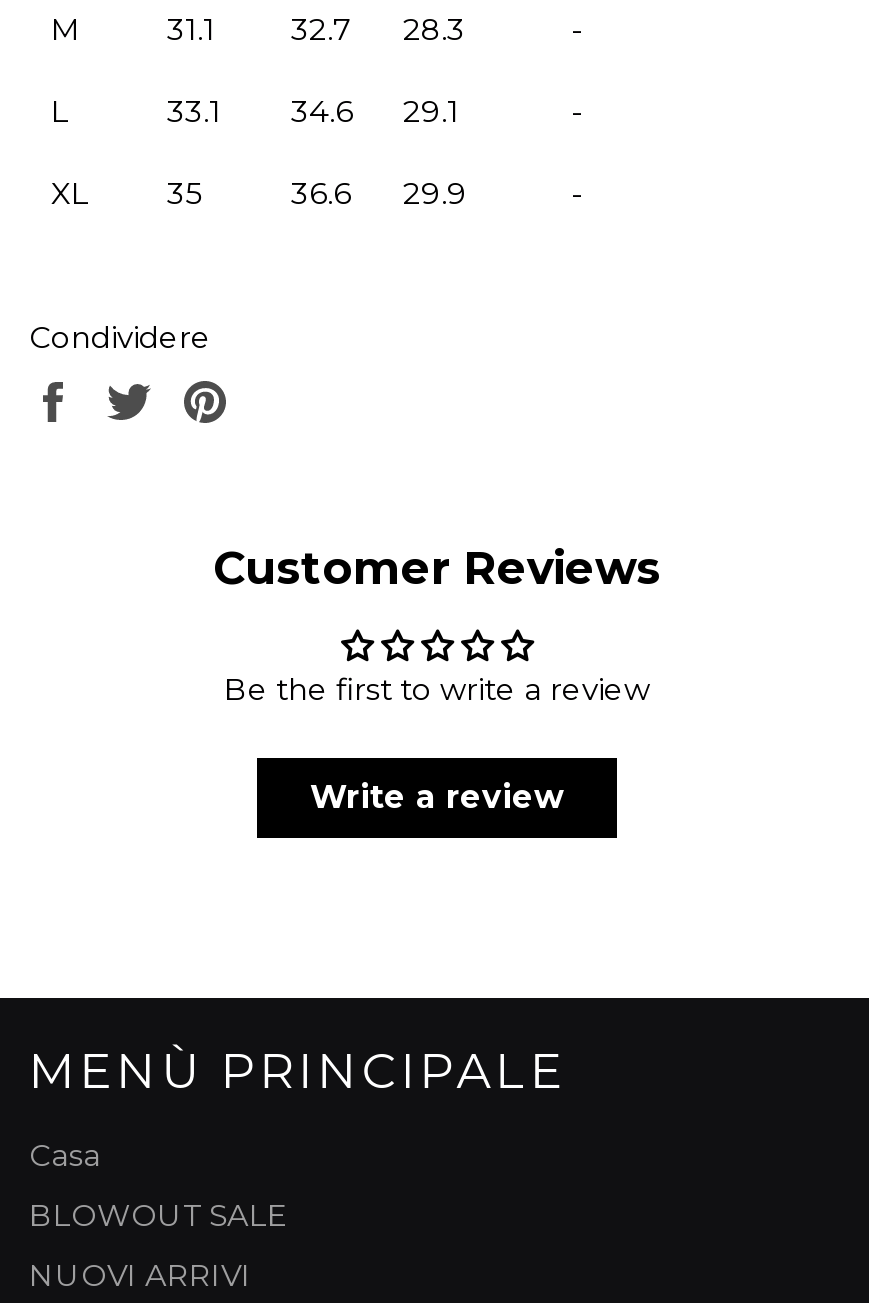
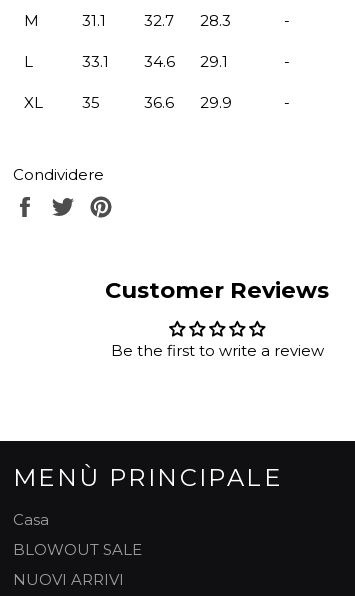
[310,778,564,816] Write a review -> none

